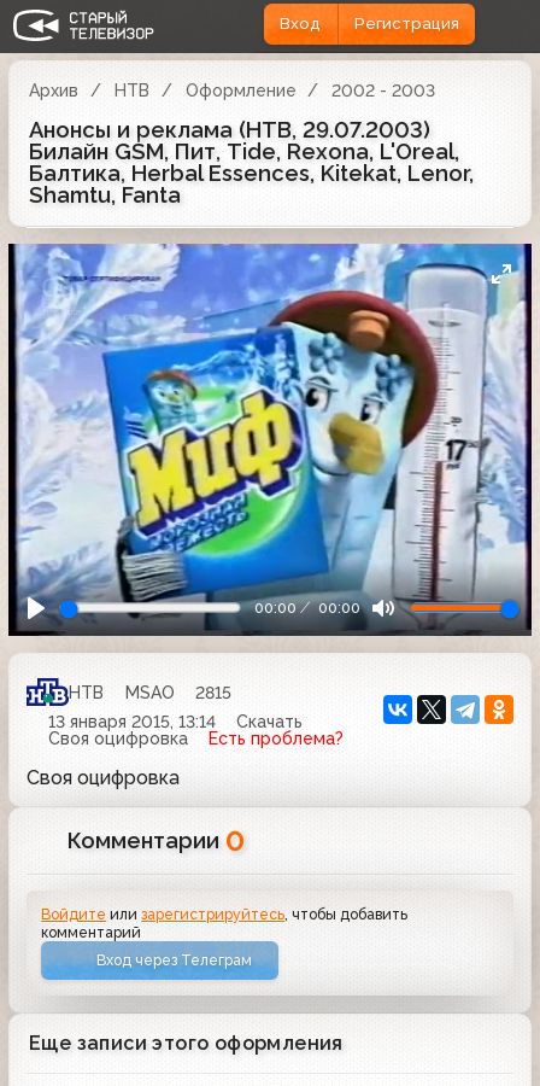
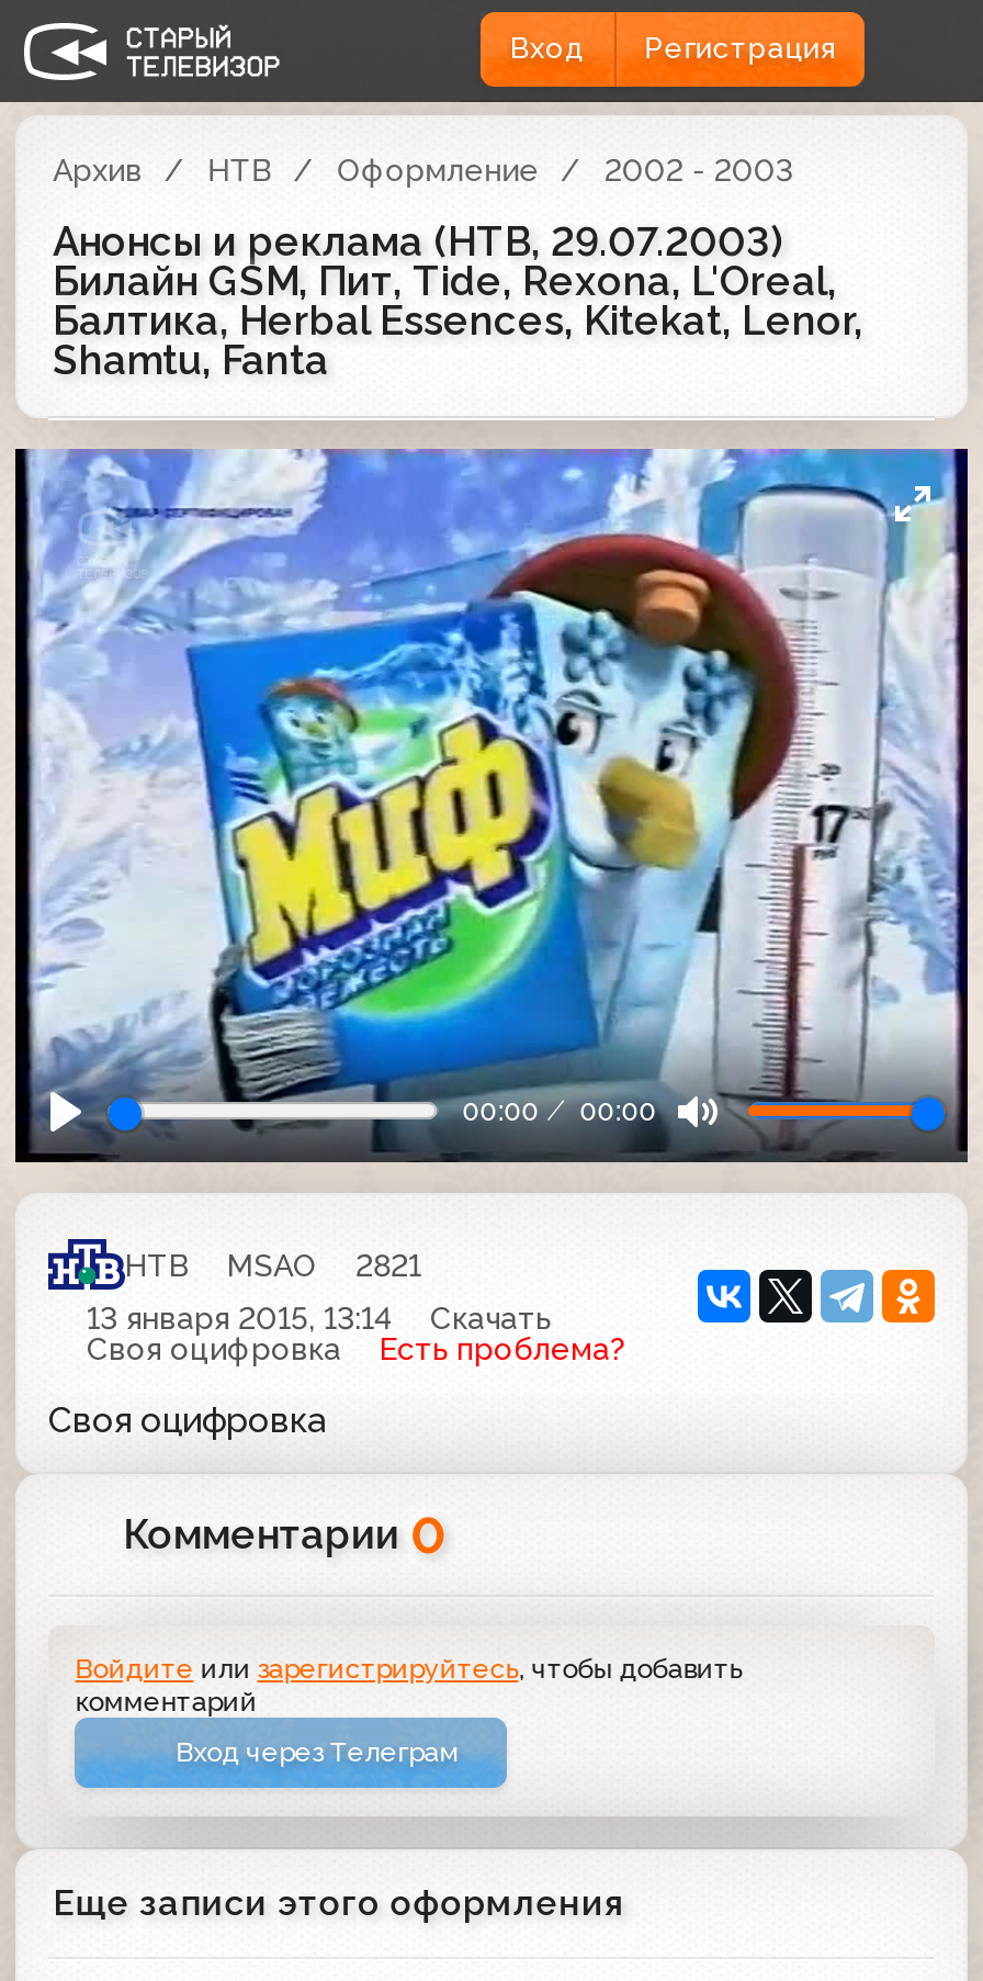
[69,682,231,702] НТВ MSAO 2815 -> [125,1247,421,1282] НТВ MSAO 2821

